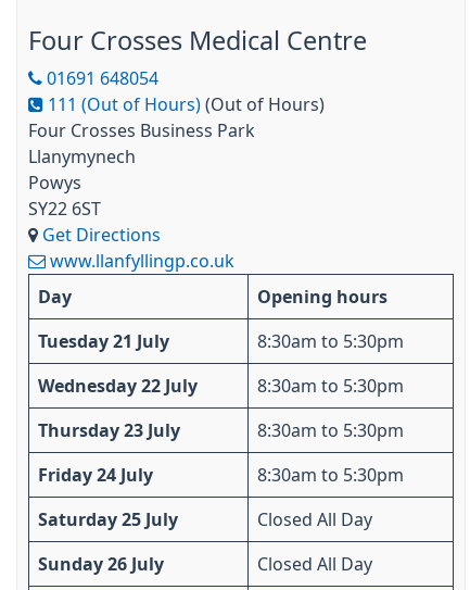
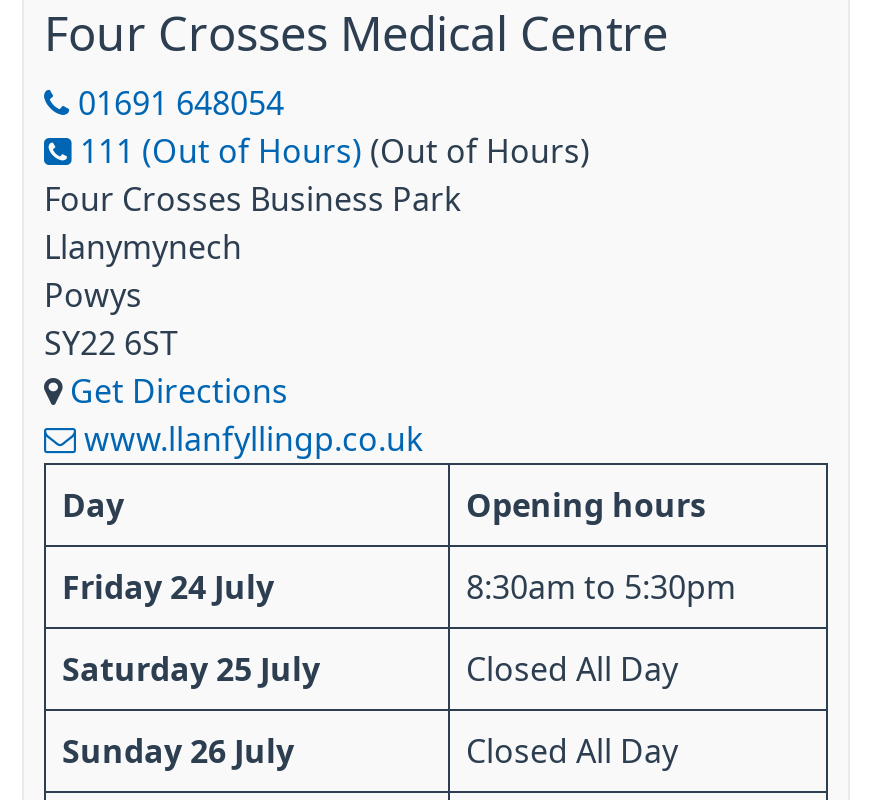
[38,332,404,439] Tuesday 21 July | 8:30am to 5:30pm | Wednesday 22 July | 8:30am to 5:30pm | Thursday 23 July | 8:30am to 5:30pm -> none

